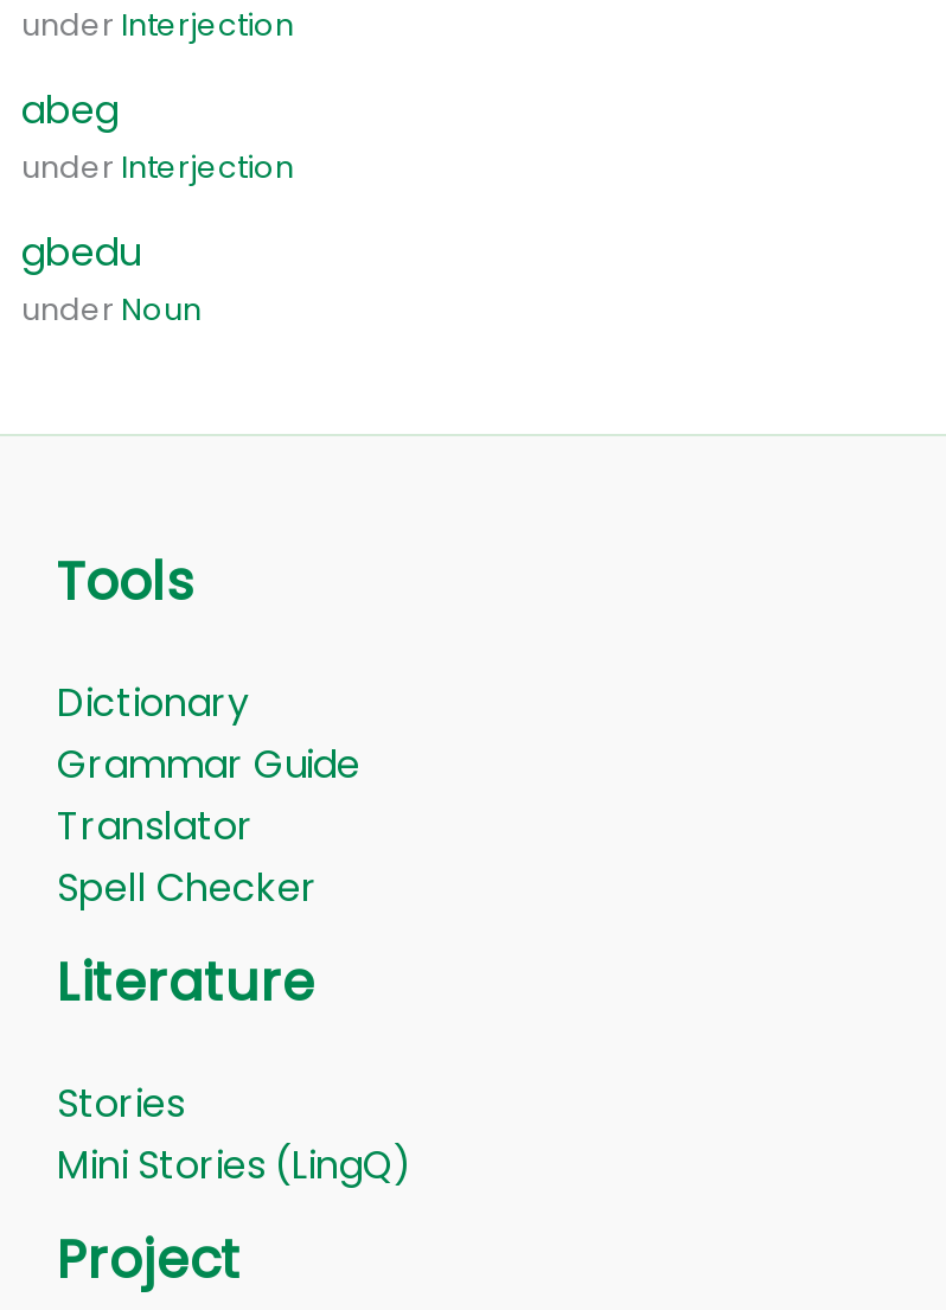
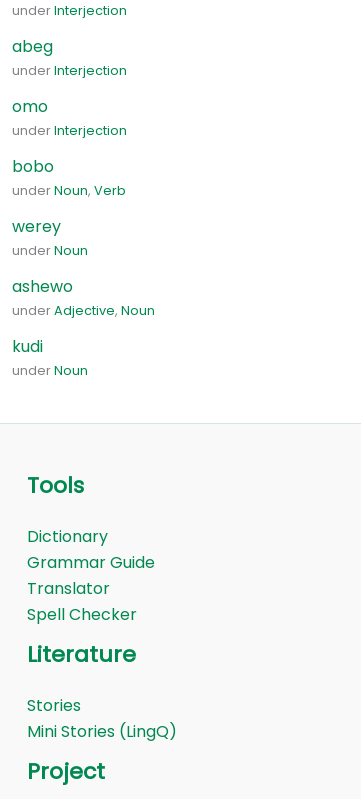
[21,225,140,280] gbedu -> [12,95,155,358] omo | under Interjection | bobo | under Noun, Verb | werey | under Noun | ashewo | under Adjective, Noun | kudi

